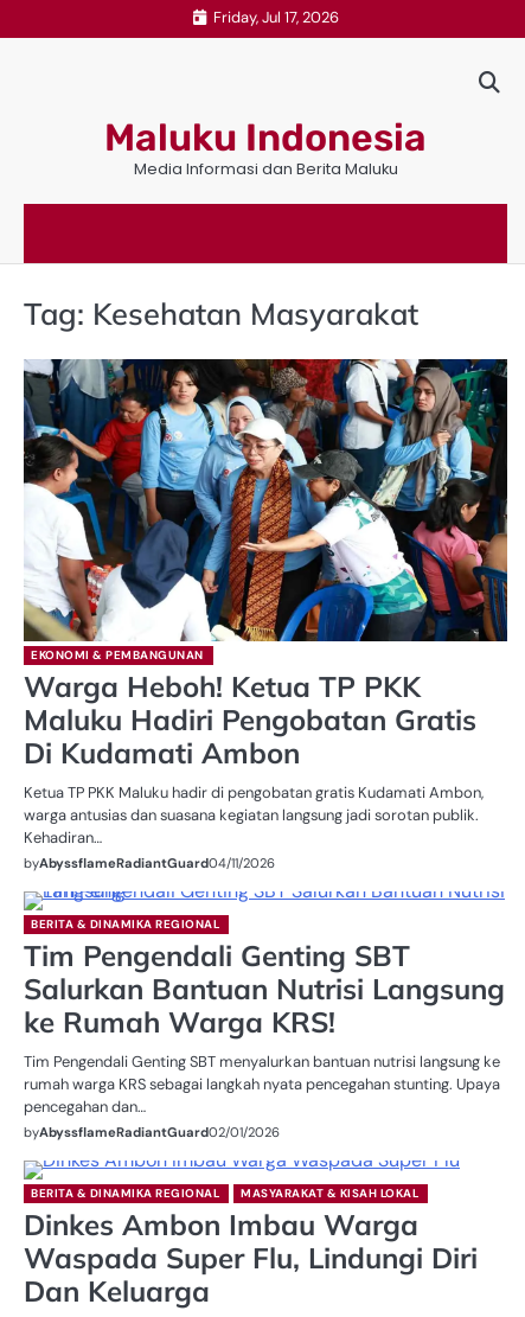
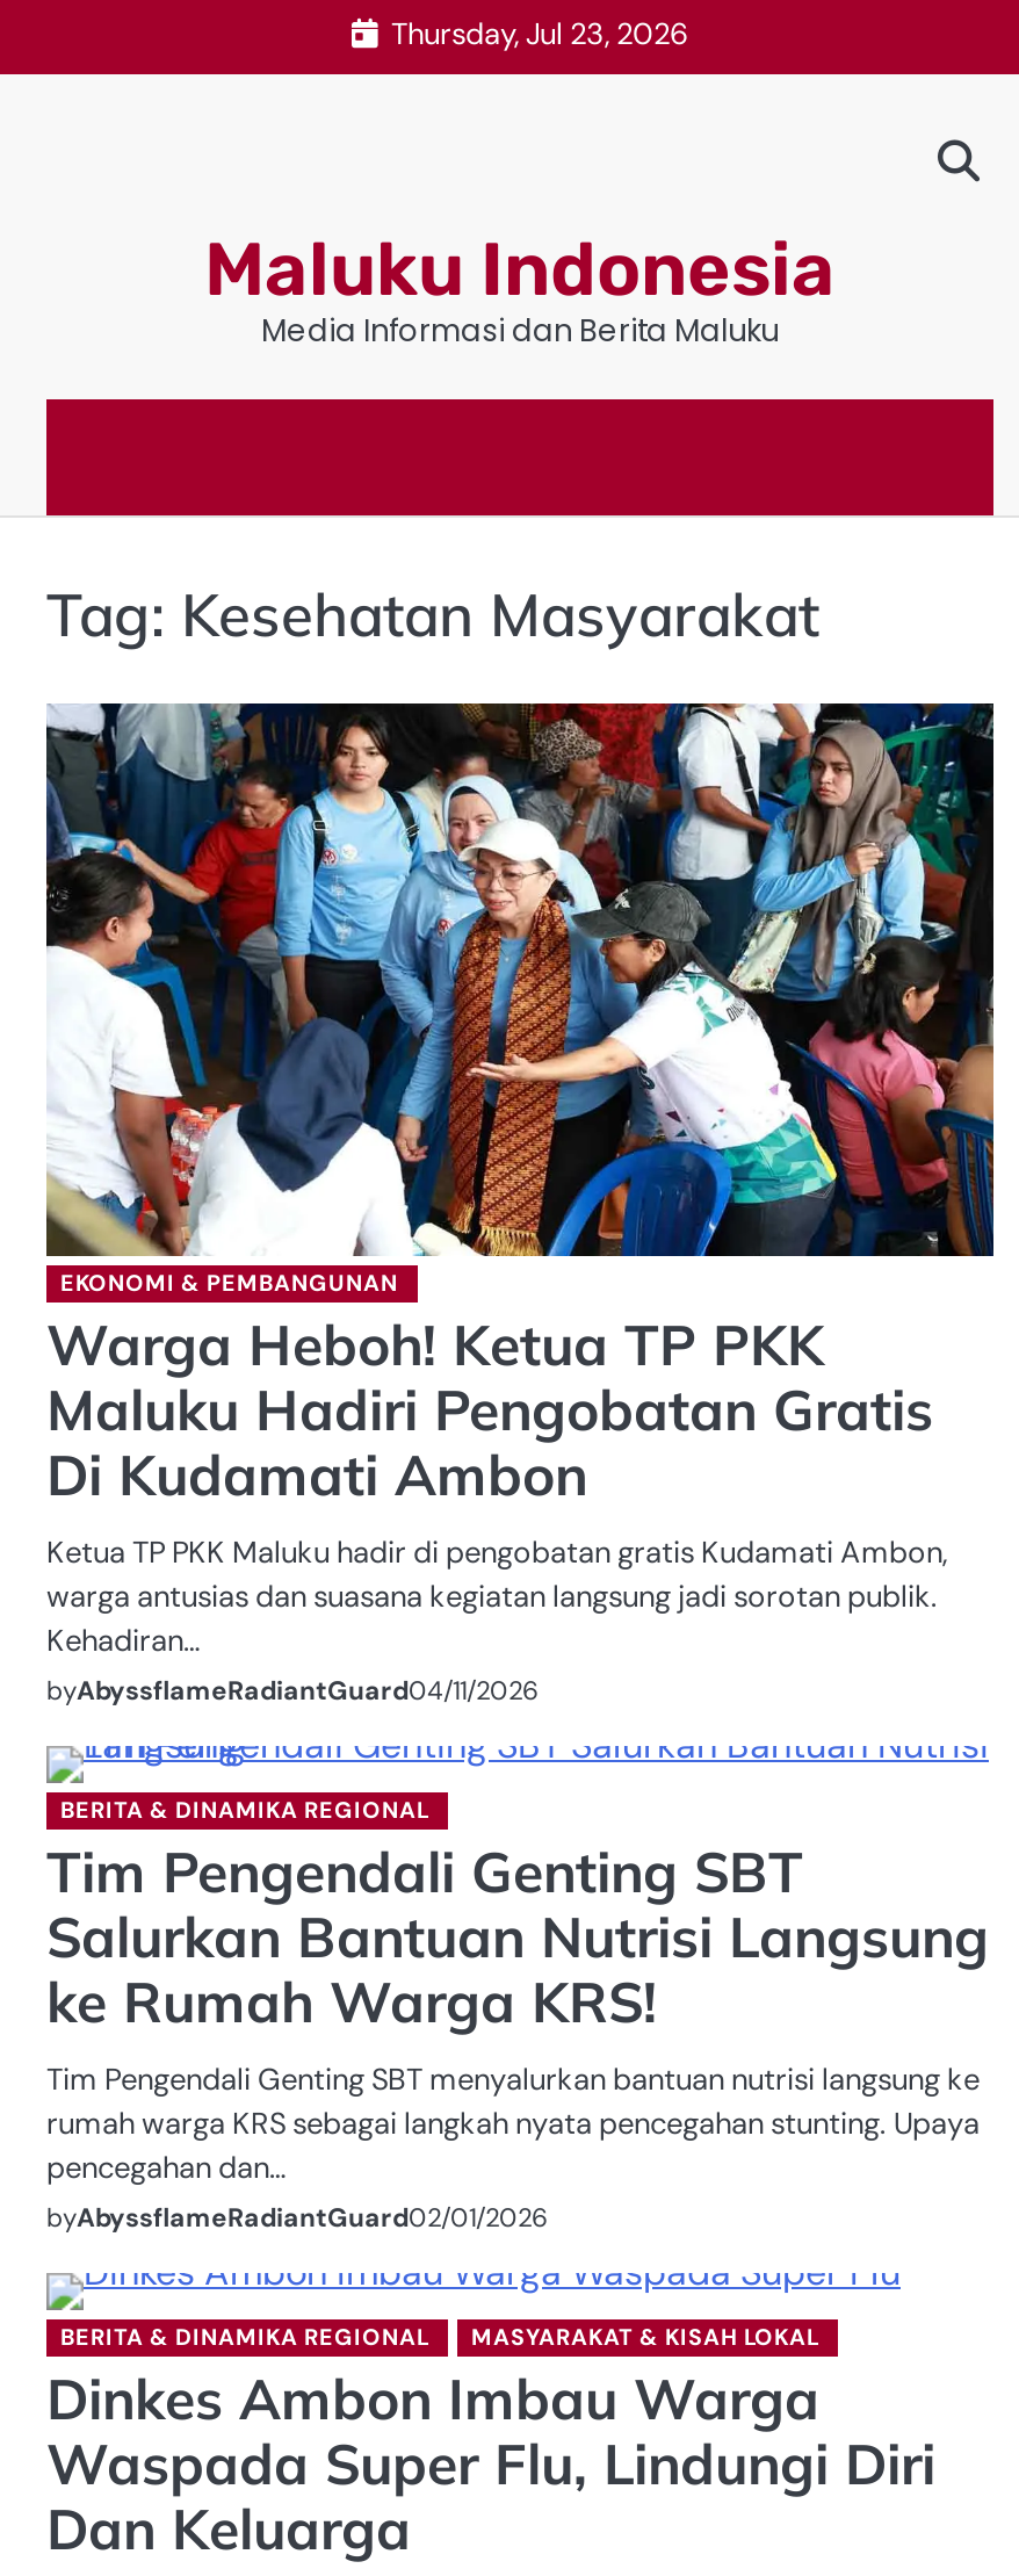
[213,7,338,27] Friday, Jul 17, 2026 -> [391,13,688,52] Thursday, Jul 23, 2026

